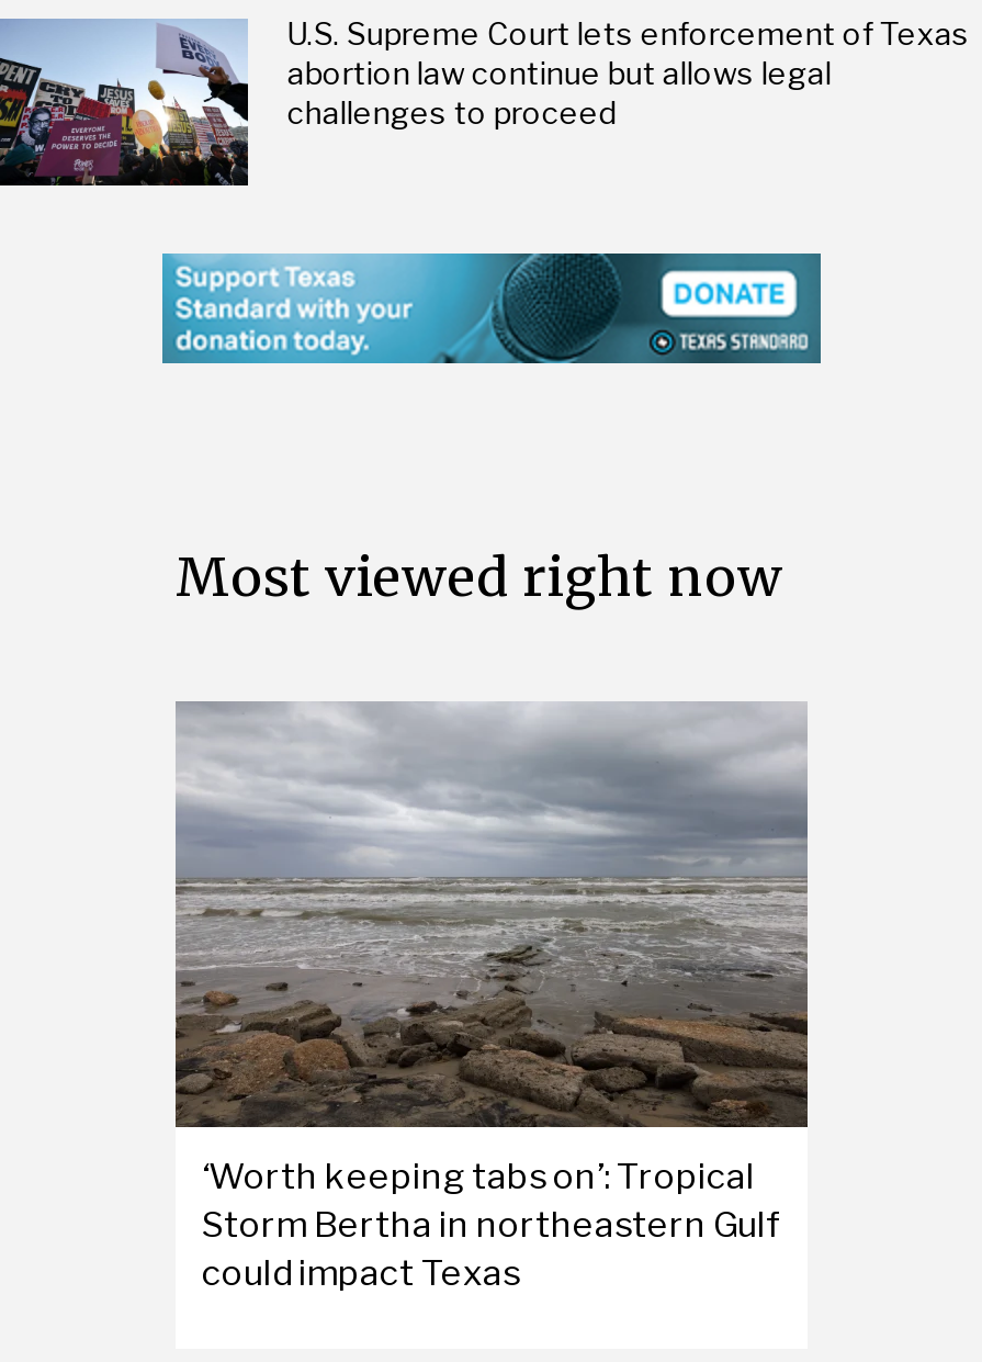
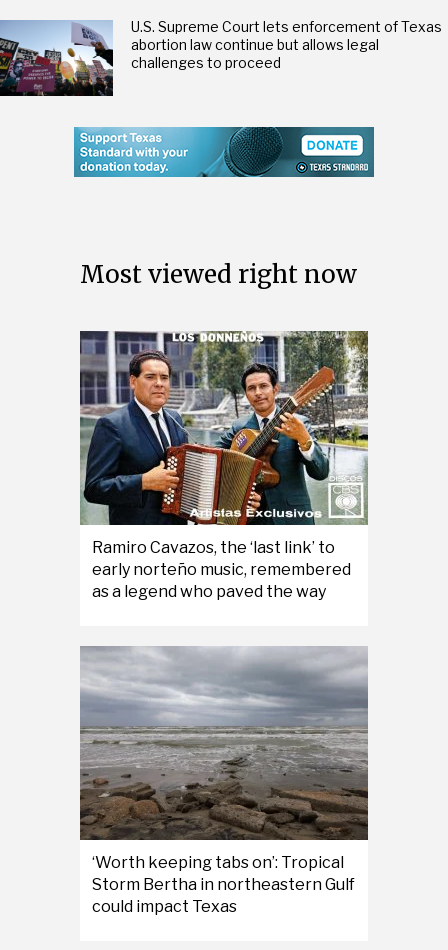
none -> [80,330,368,601] [image] | Ramiro Cavazos, the ‘last link’ to | early norteño music, remembered | as a legend who paved the way

